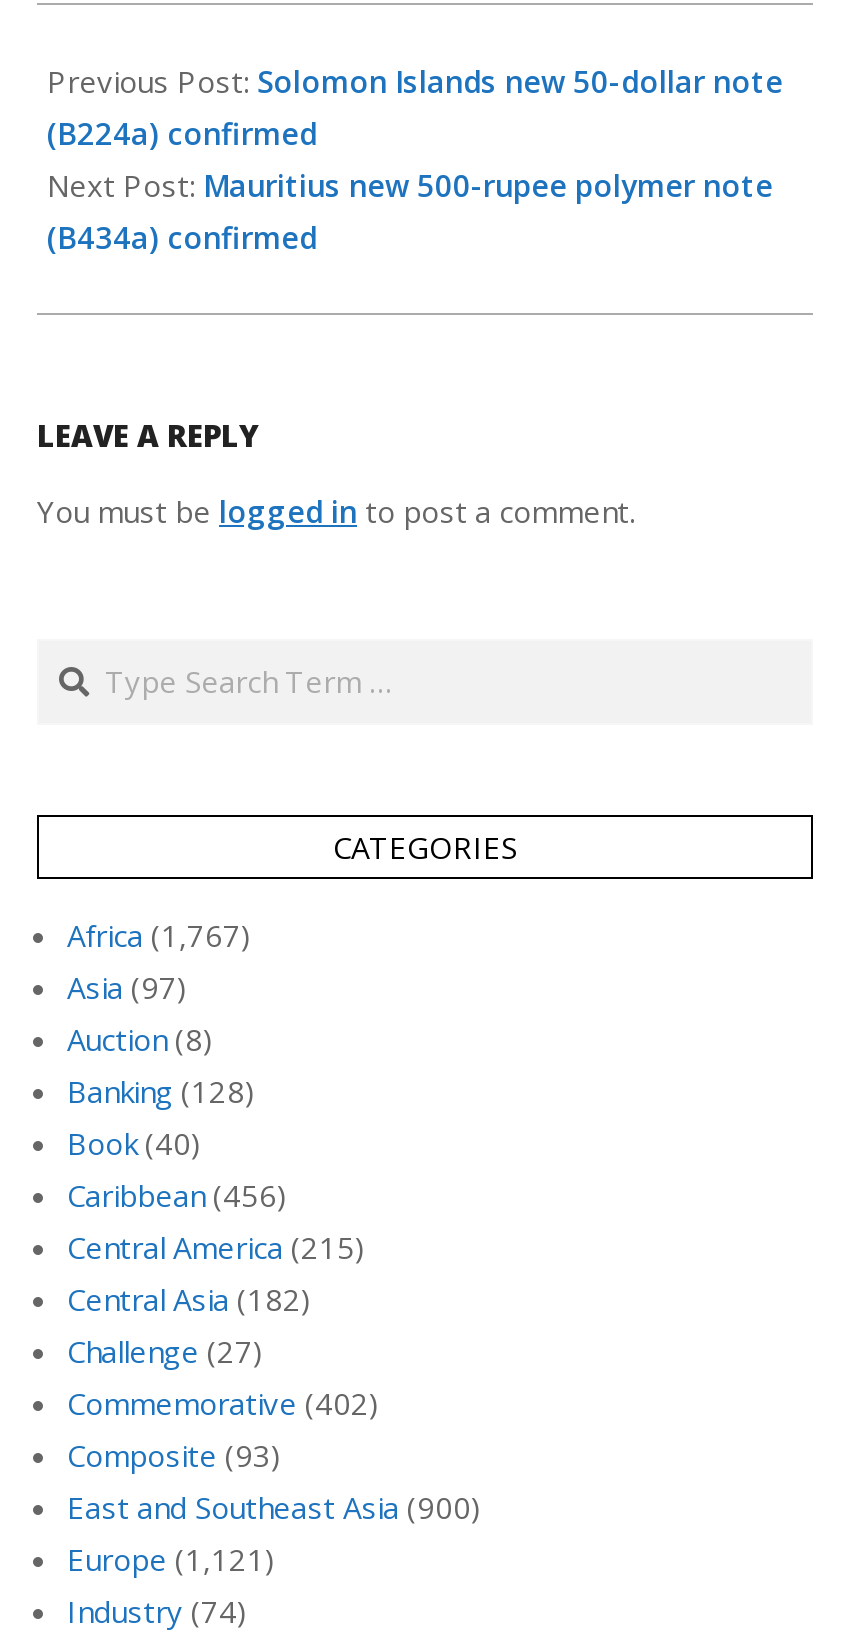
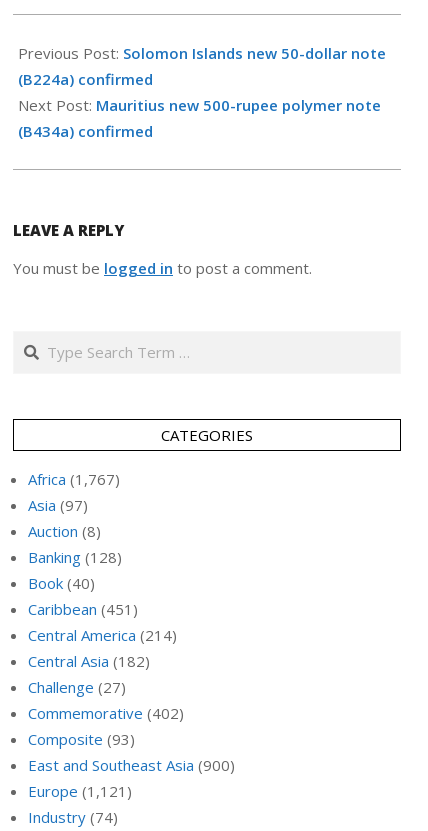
[67,1175,287,1215] Caribbean (456) -> [28,599,138,619] Caribbean (451)
[67,1227,365,1267] Central America (215) -> [28,625,177,645] Central America (214)

